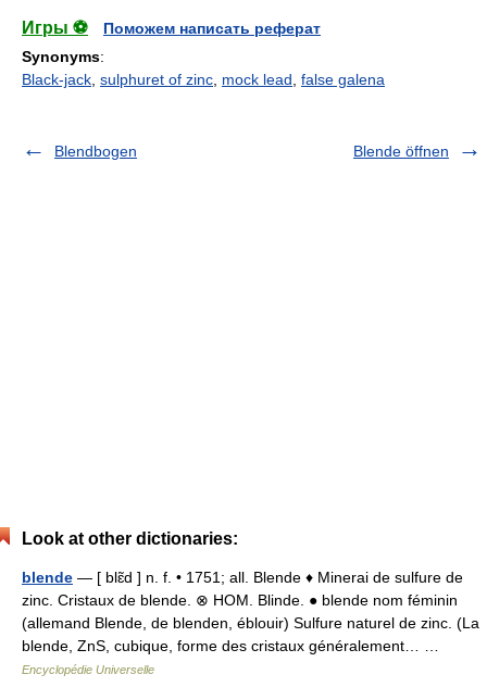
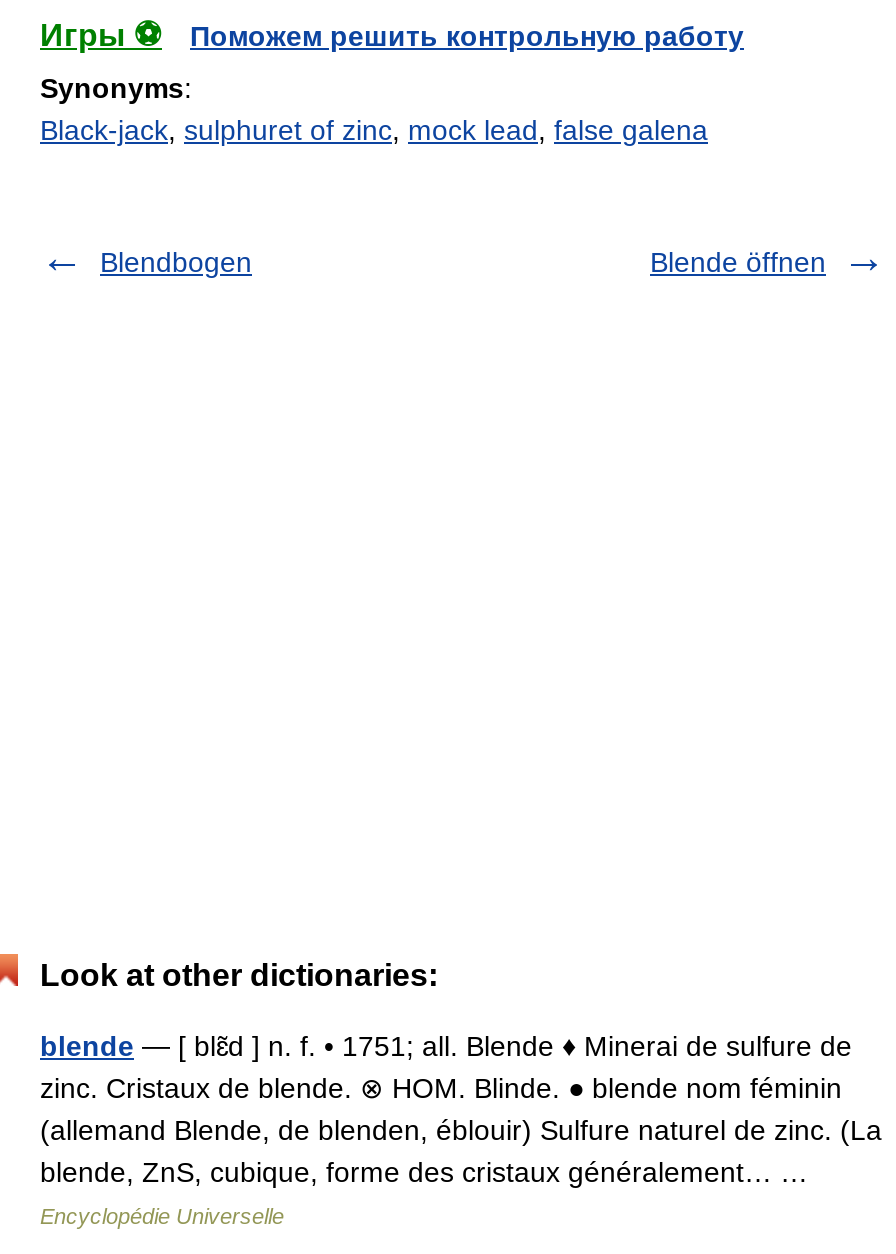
[103,20,321,37] Поможем написать реферат -> [190,20,744,52] Поможем решить контрольную работу

